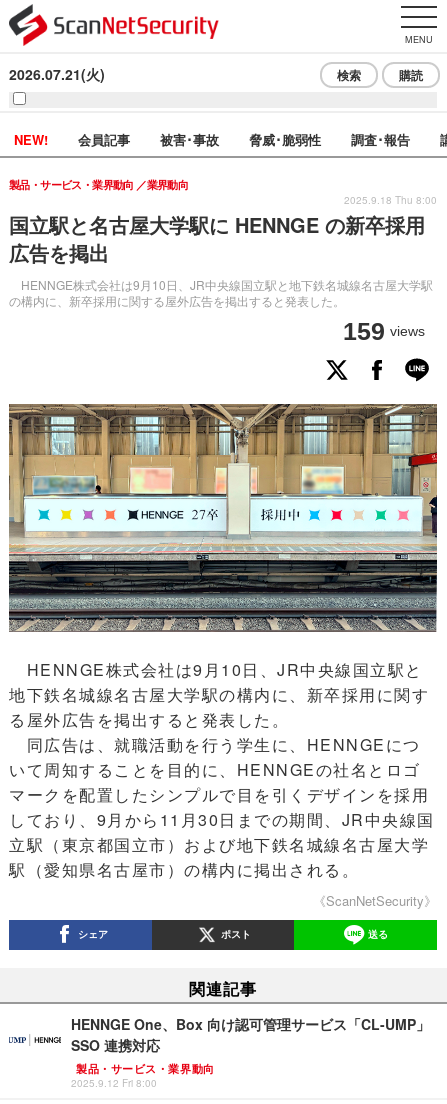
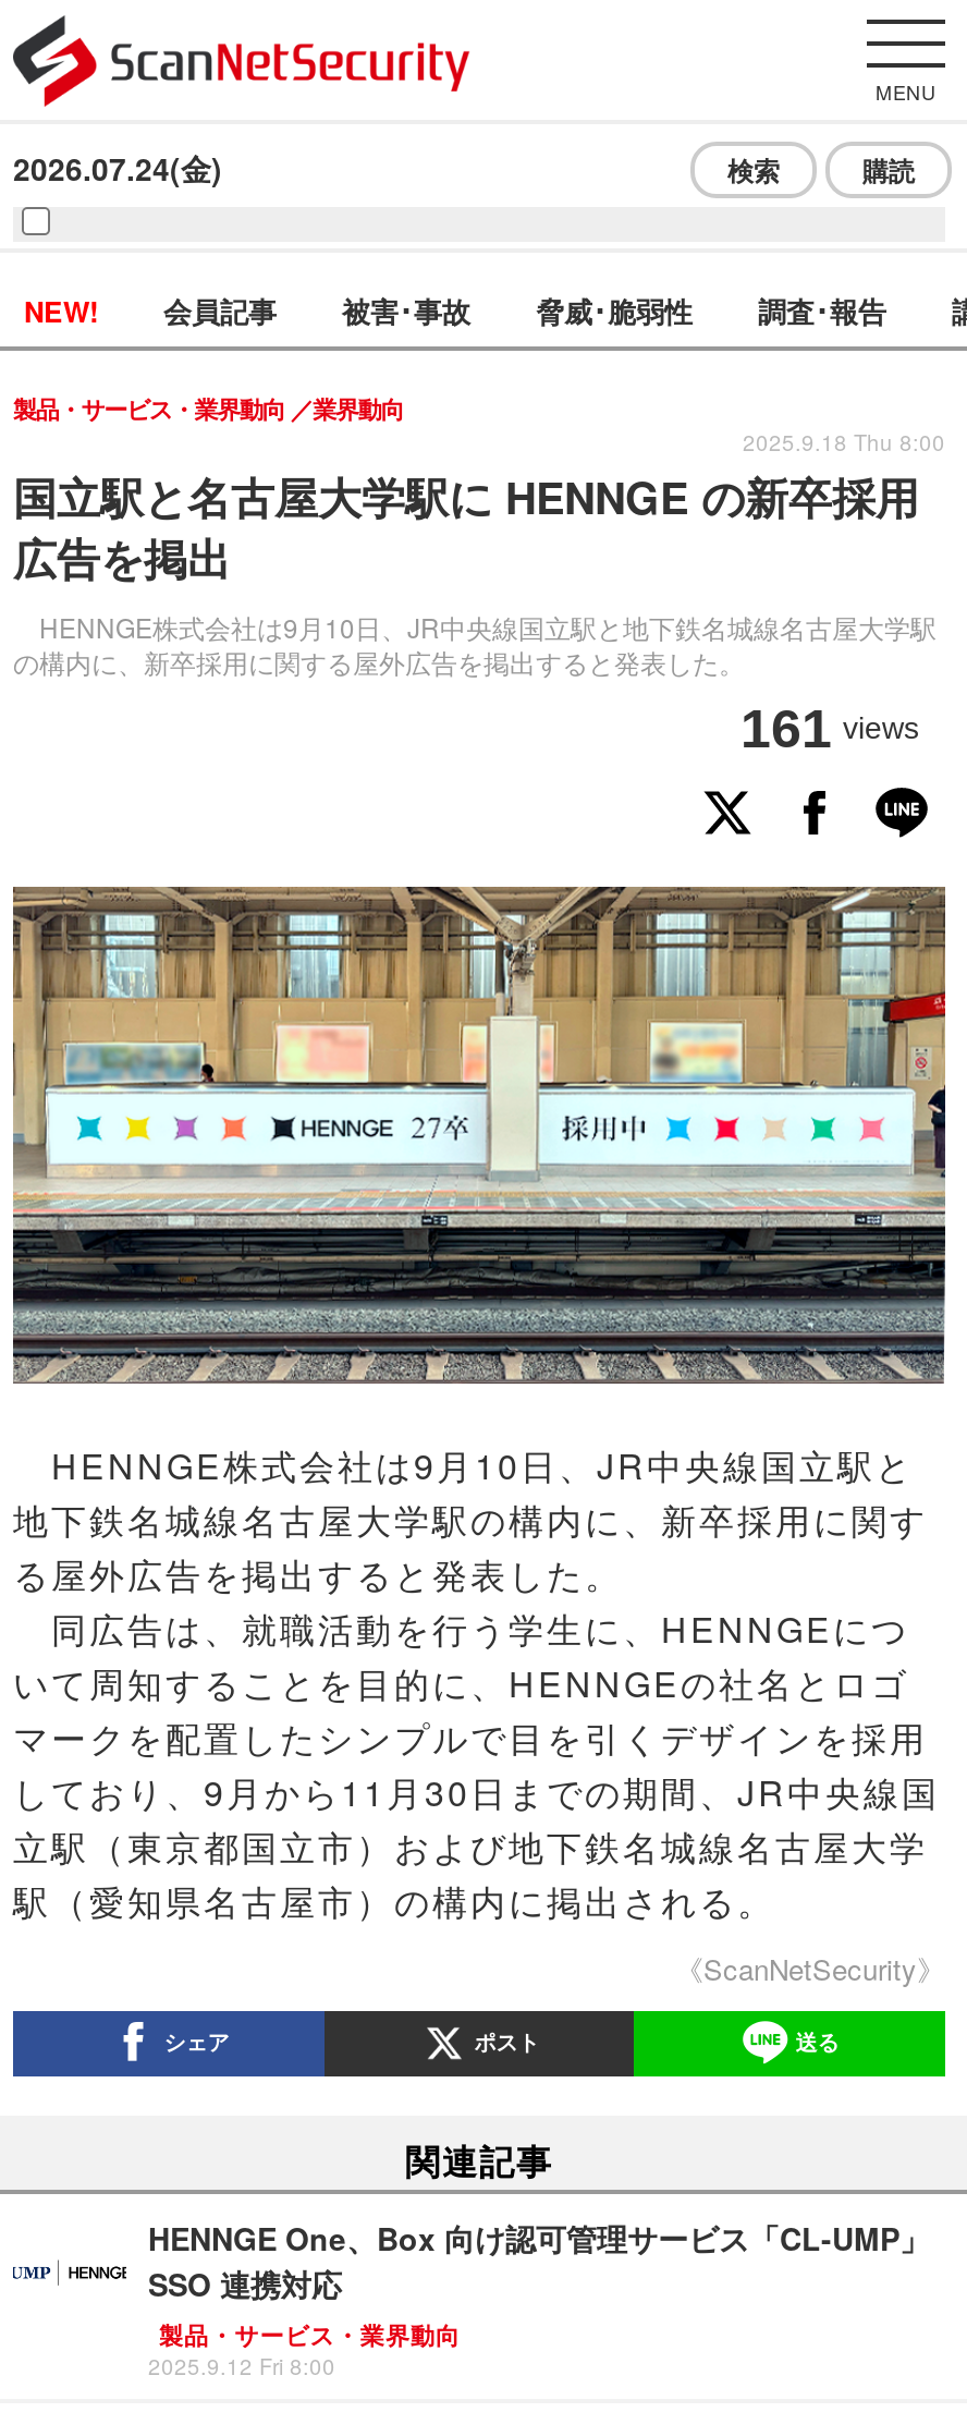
[9,64,105,84] 2026.07.21(火) -> [13,146,222,190] 2026.07.24(金)
[343,317,425,345] 159 views -> [740,697,919,758] 161 views

